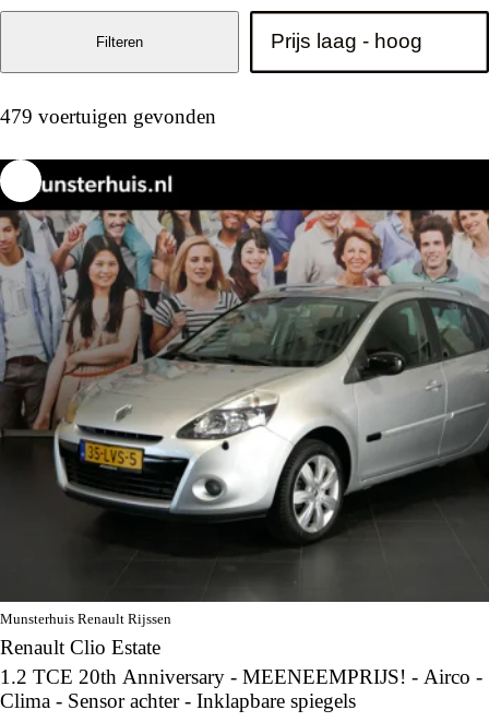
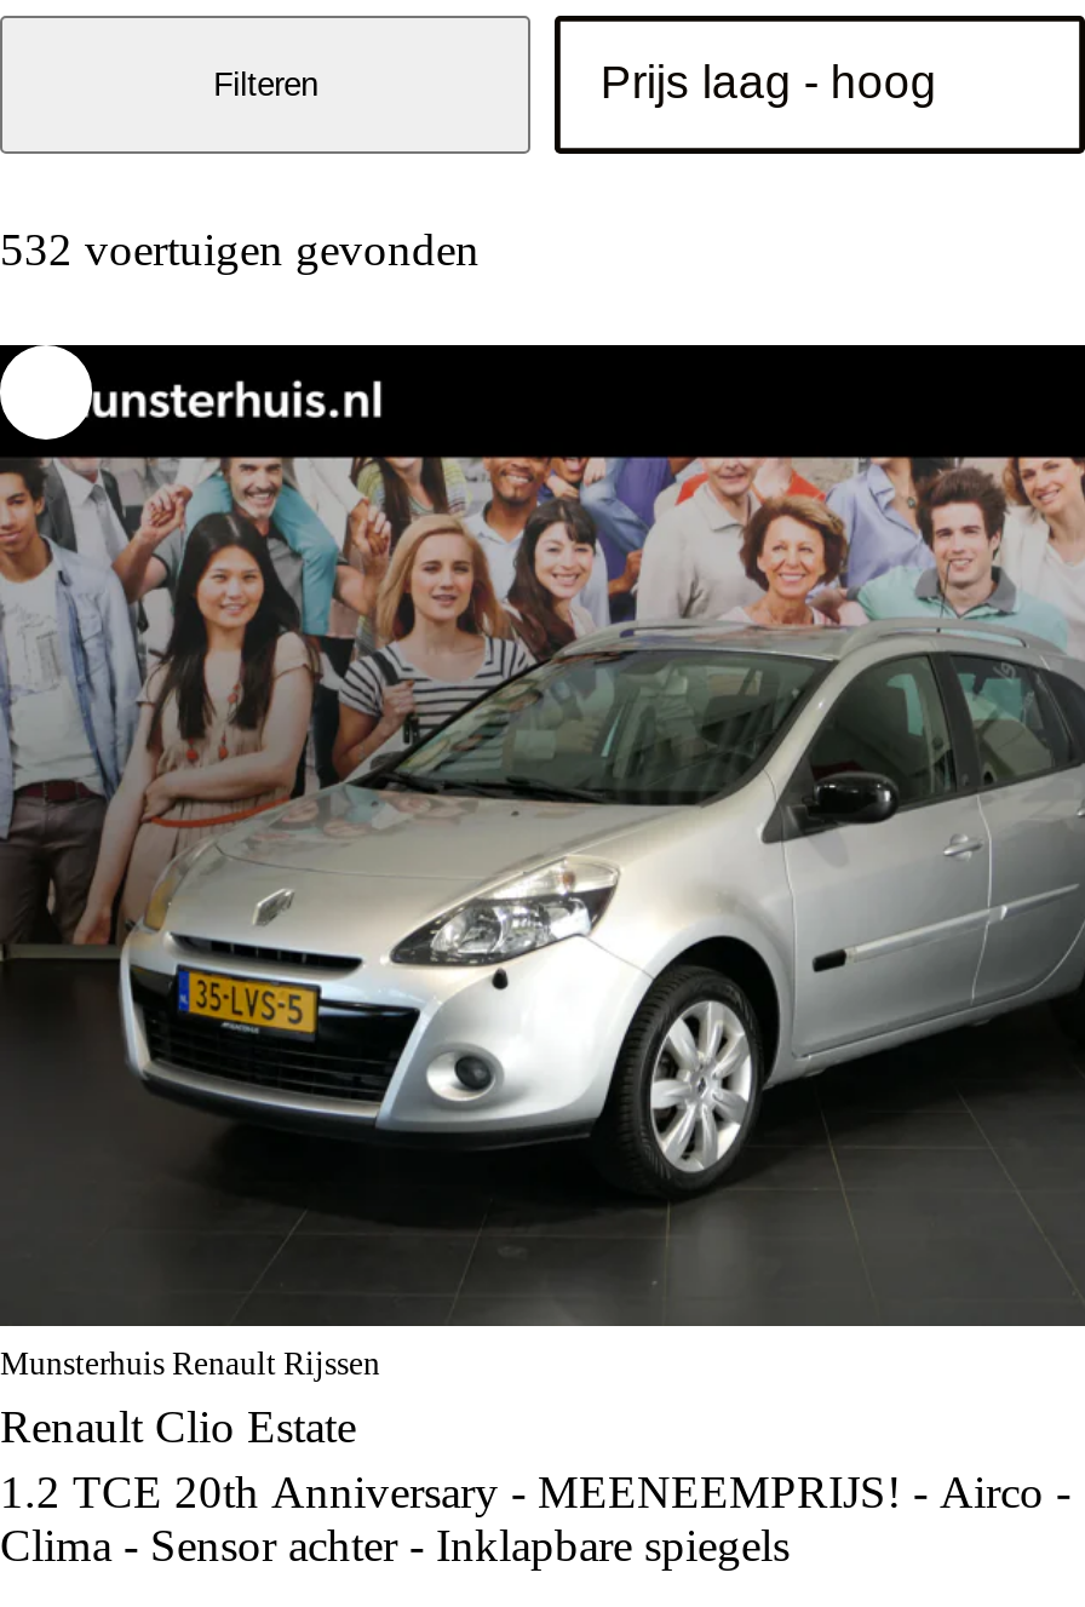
[0,105,216,128] 479 voertuigen gevonden -> [0,224,480,274] 532 voertuigen gevonden

